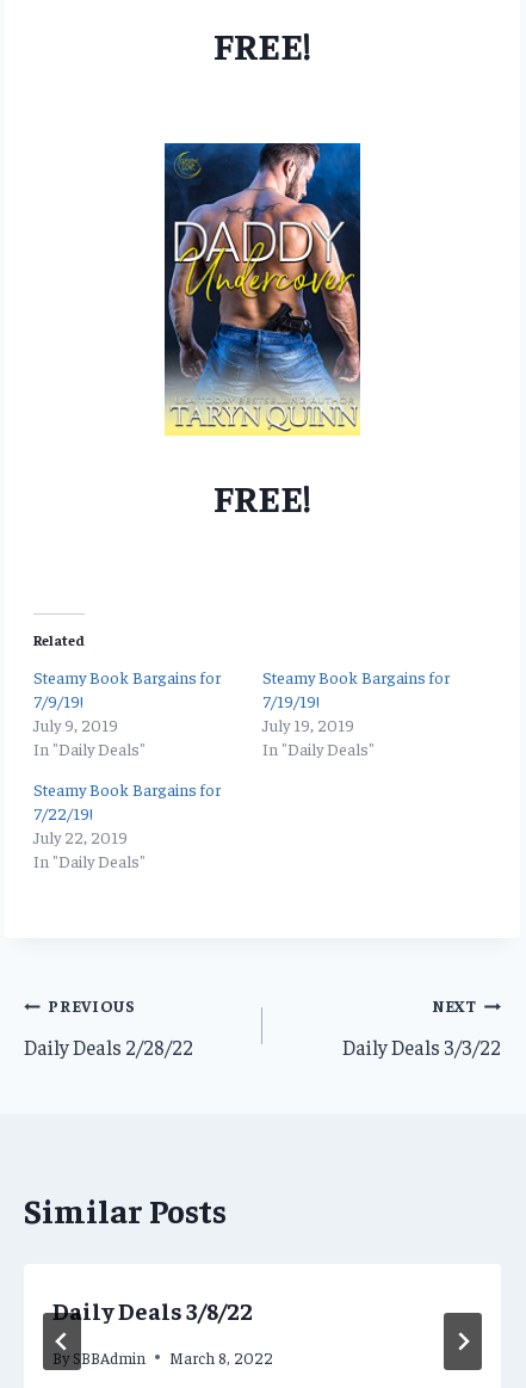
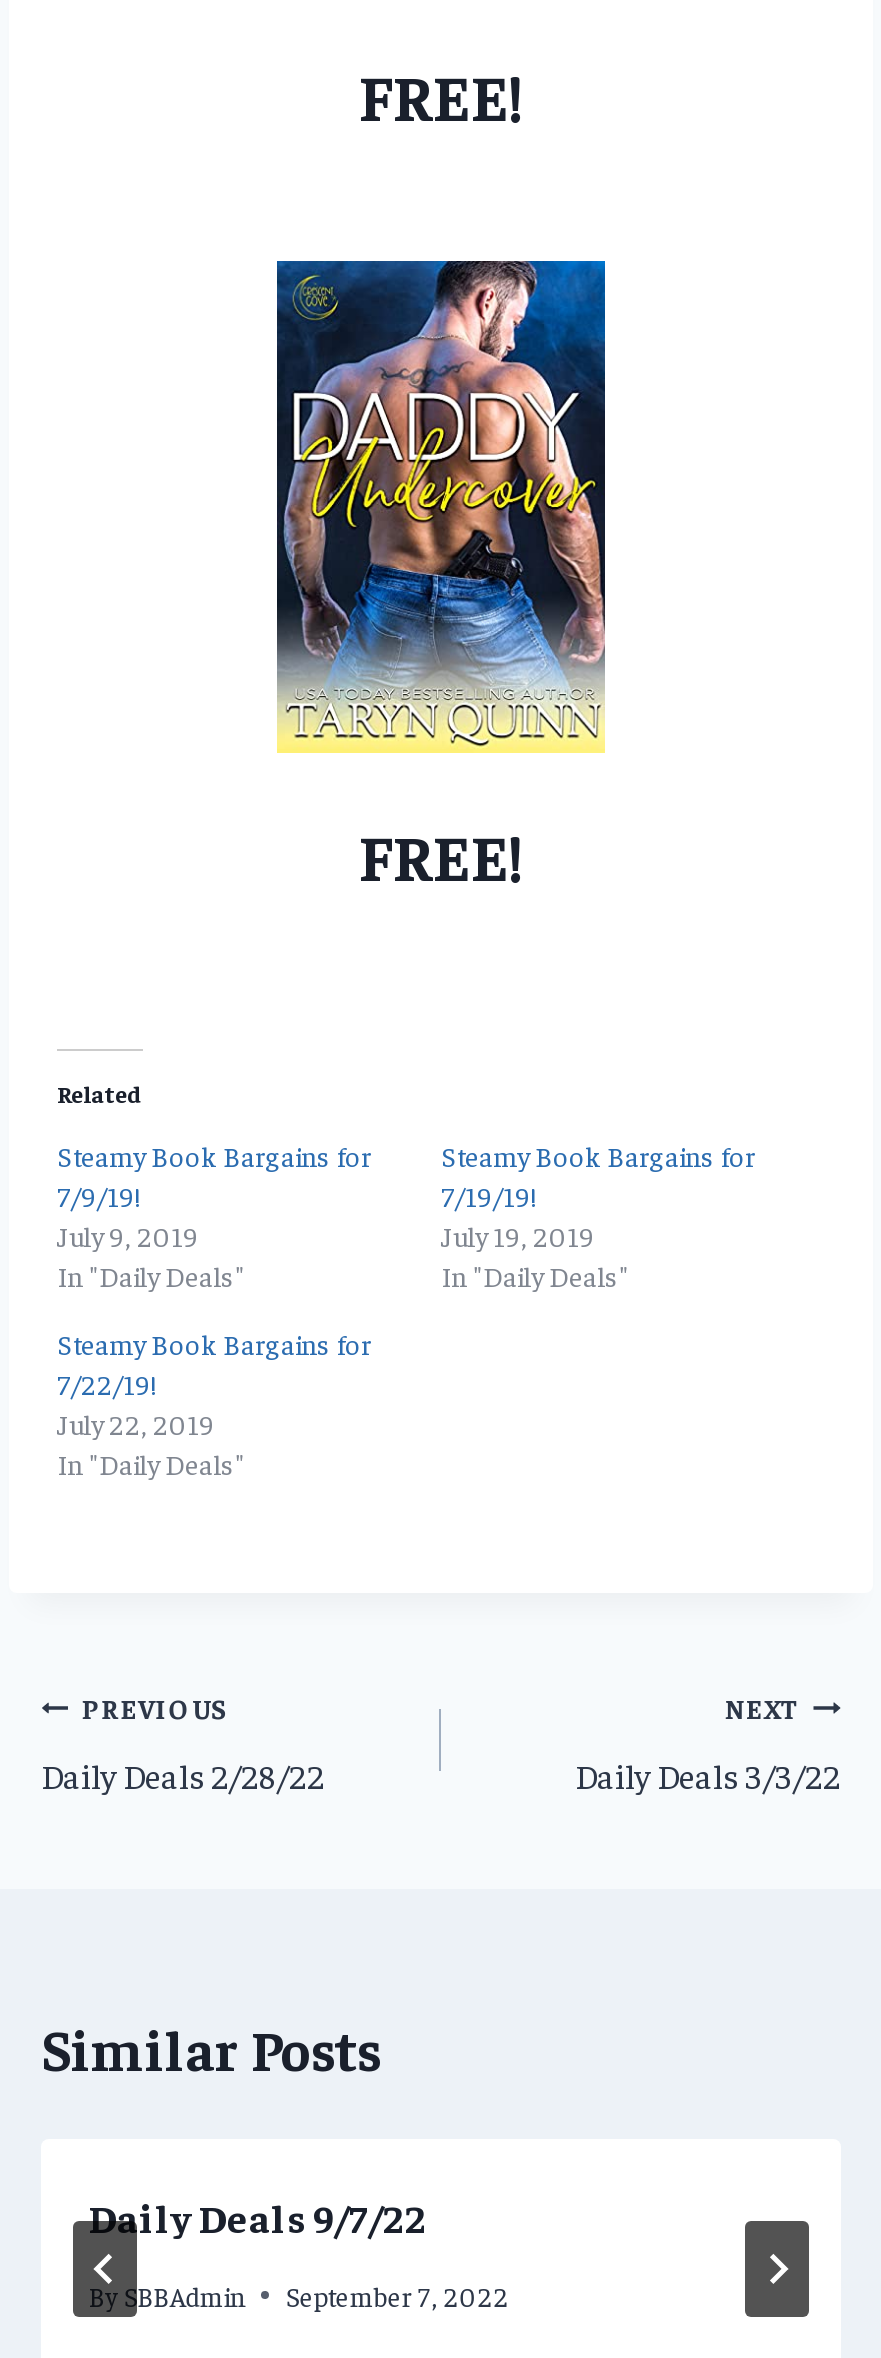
[52,1295,253,1325] Daily Deals 3/8/22 -> [89,2191,427,2241] Daily Deals 9/7/22
[170,1347,273,1367] March 8, 2022 -> [285,2278,509,2312] September 7, 2022

